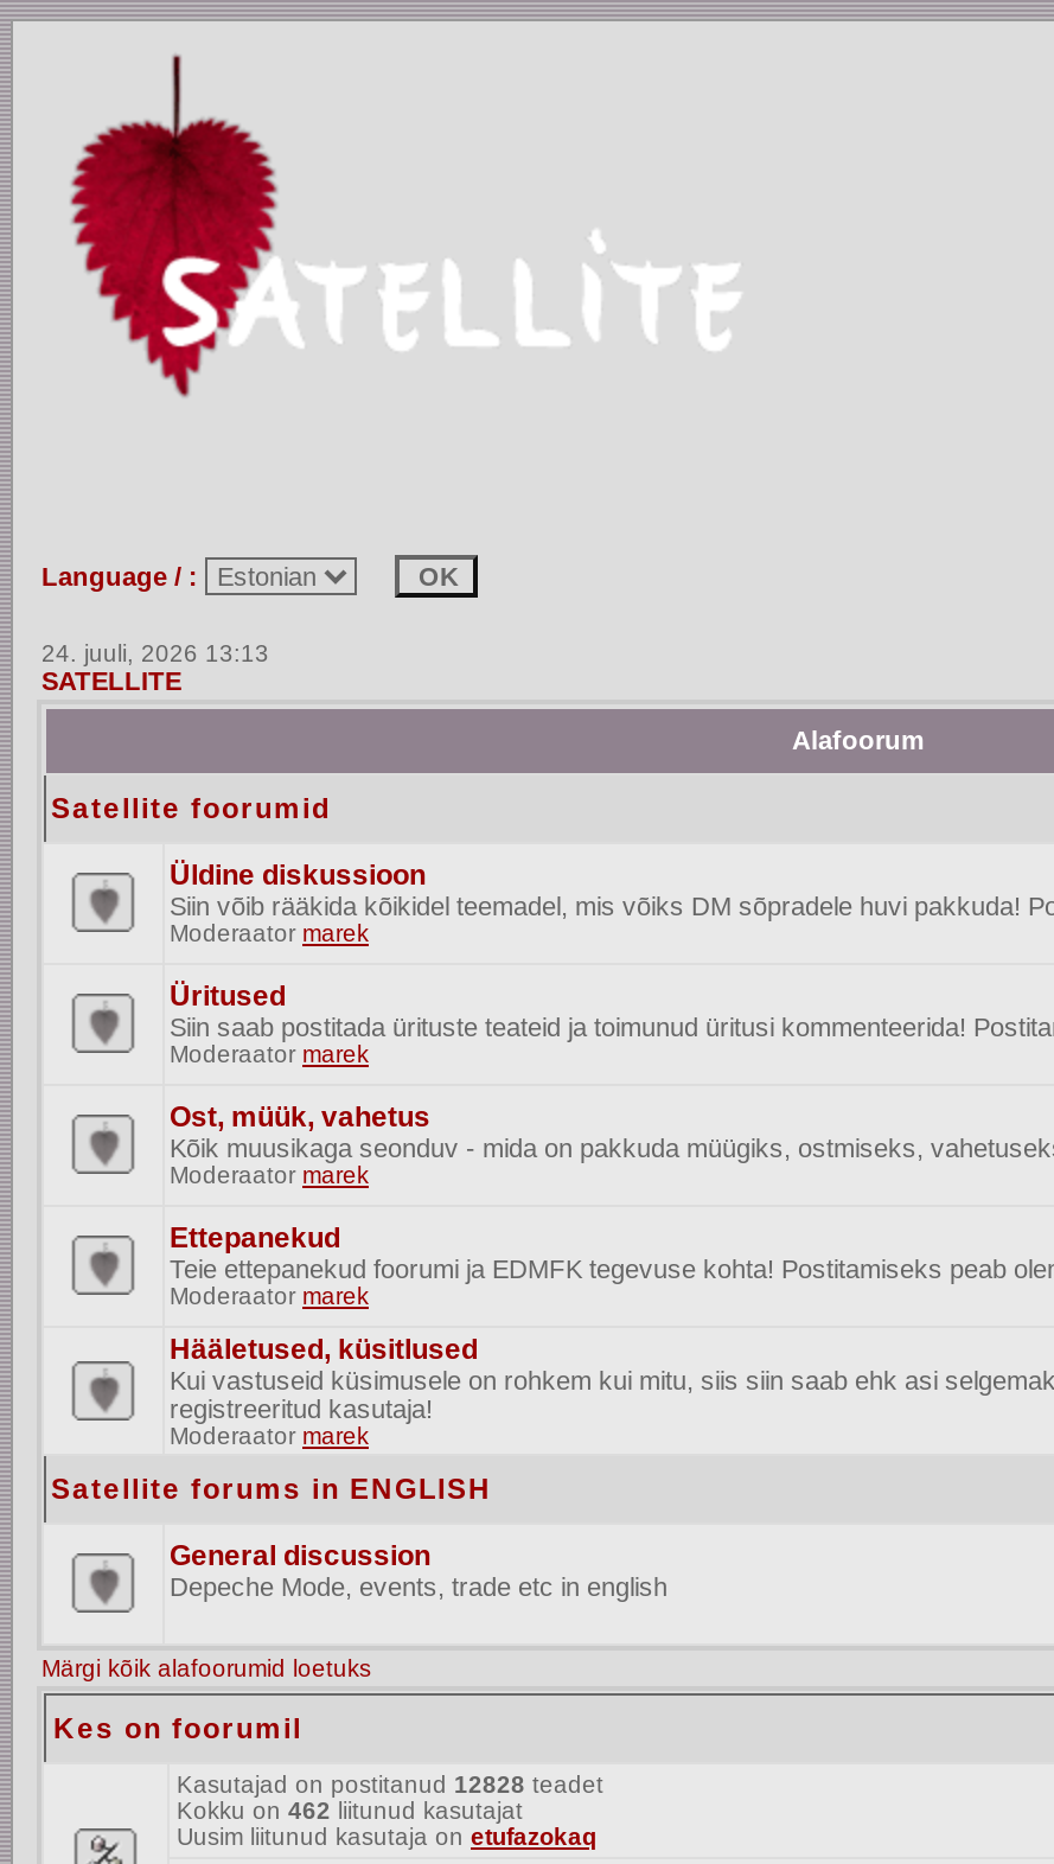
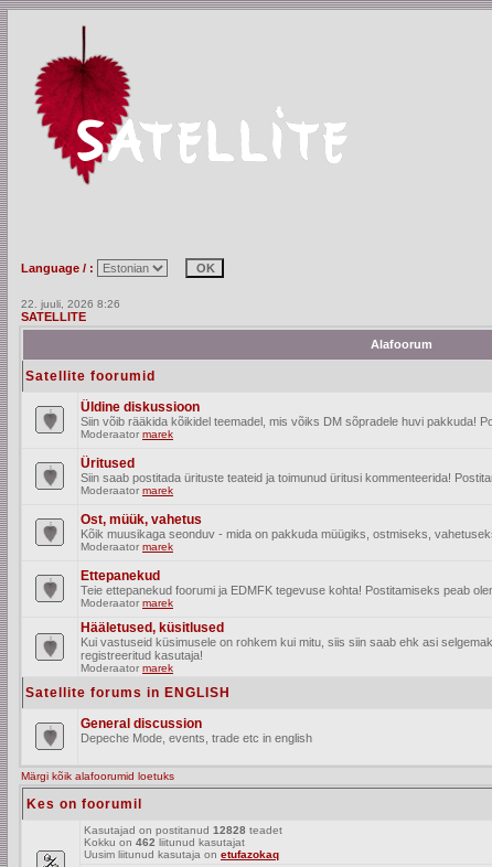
[41,640,269,666] 24. juuli, 2026 13:13 -> [21,298,120,310] 22. juuli, 2026 8:26

